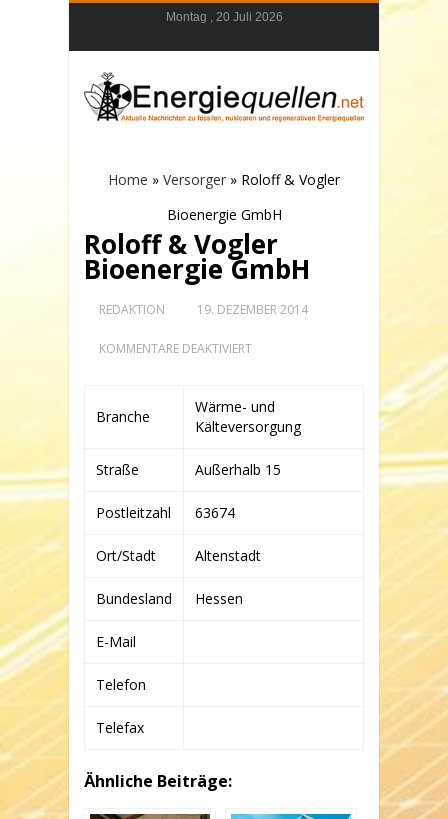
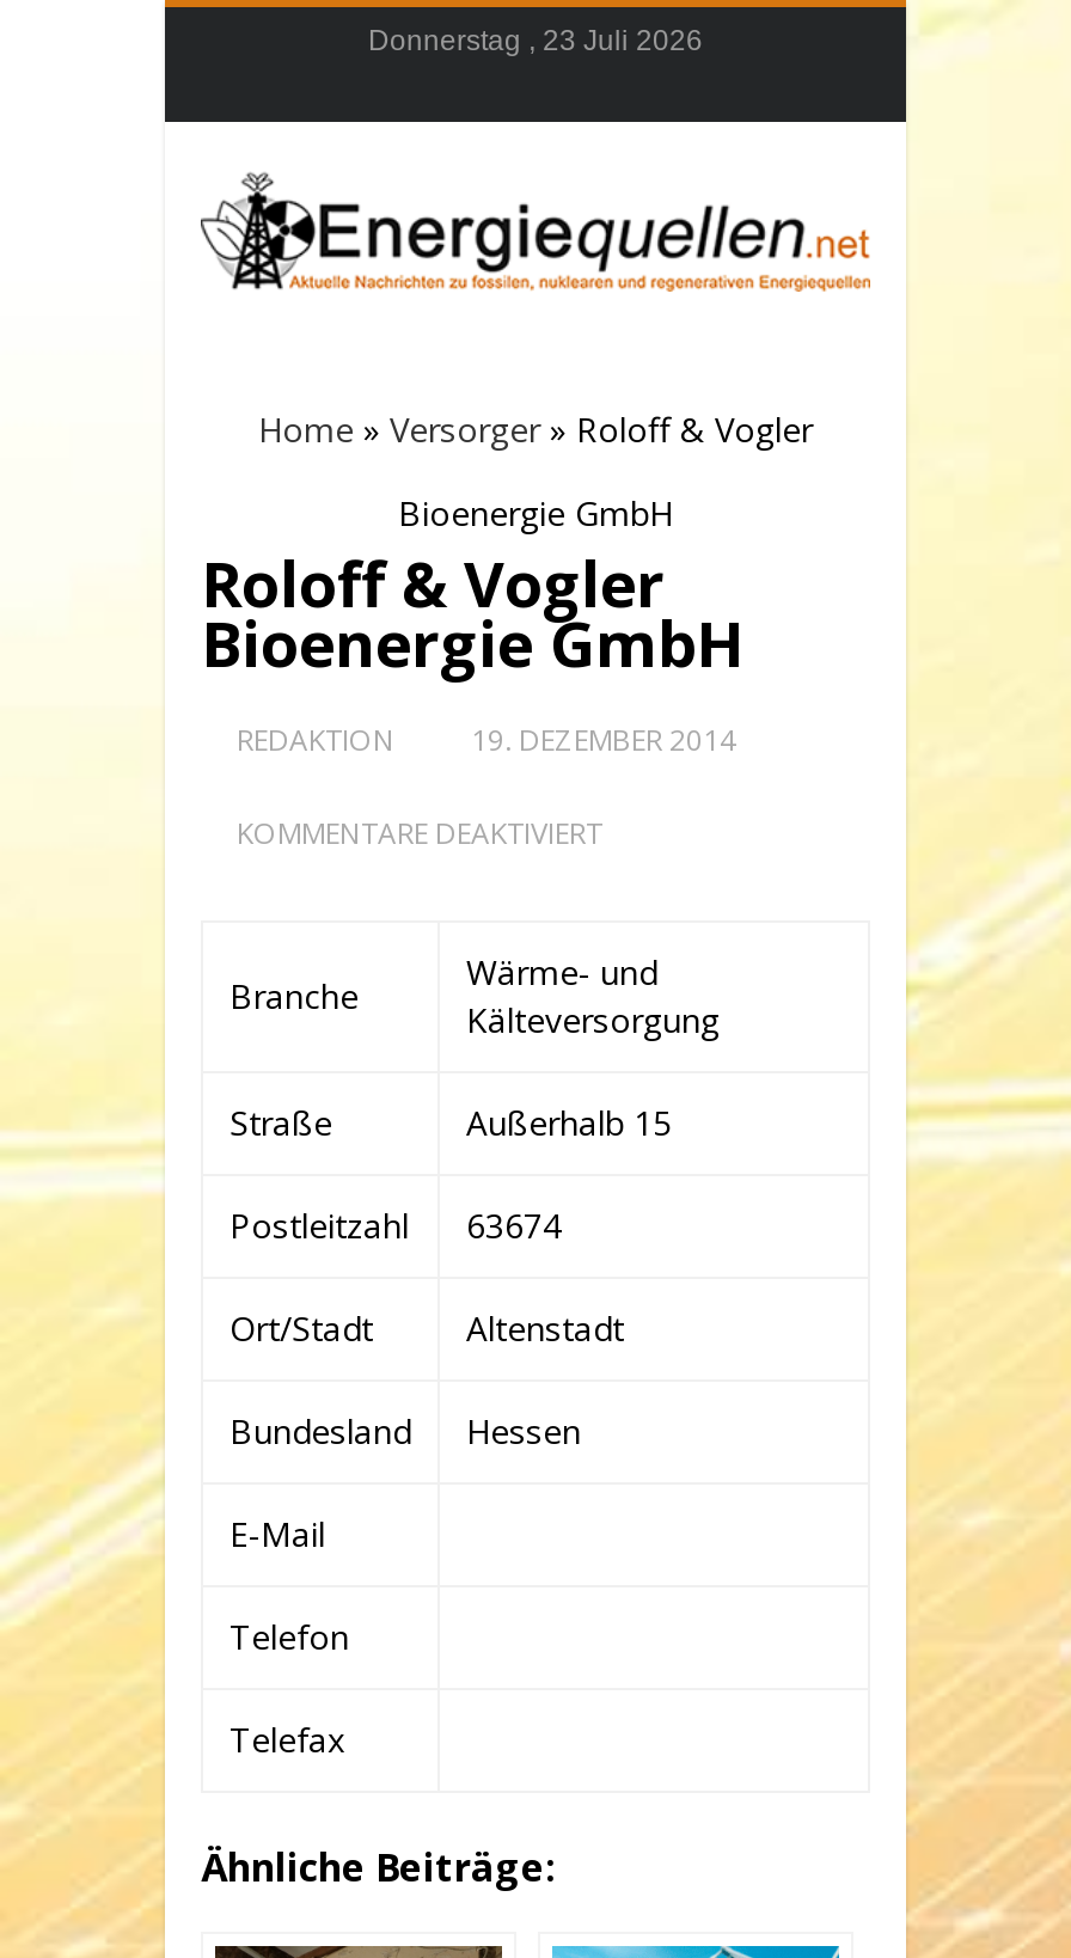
[165,10,282,24] Montag , 20 Juli 2026 -> [368,24,703,57] Donnerstag , 23 Juli 2026

